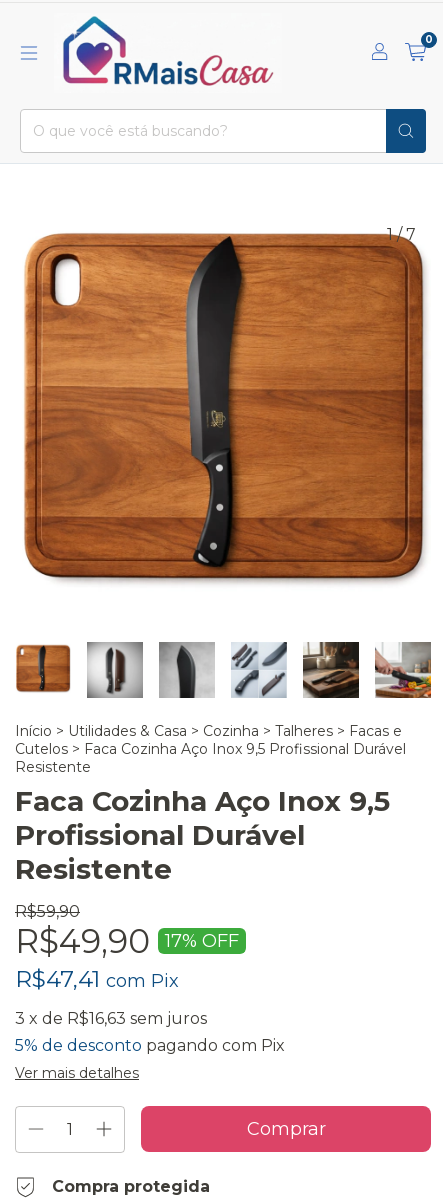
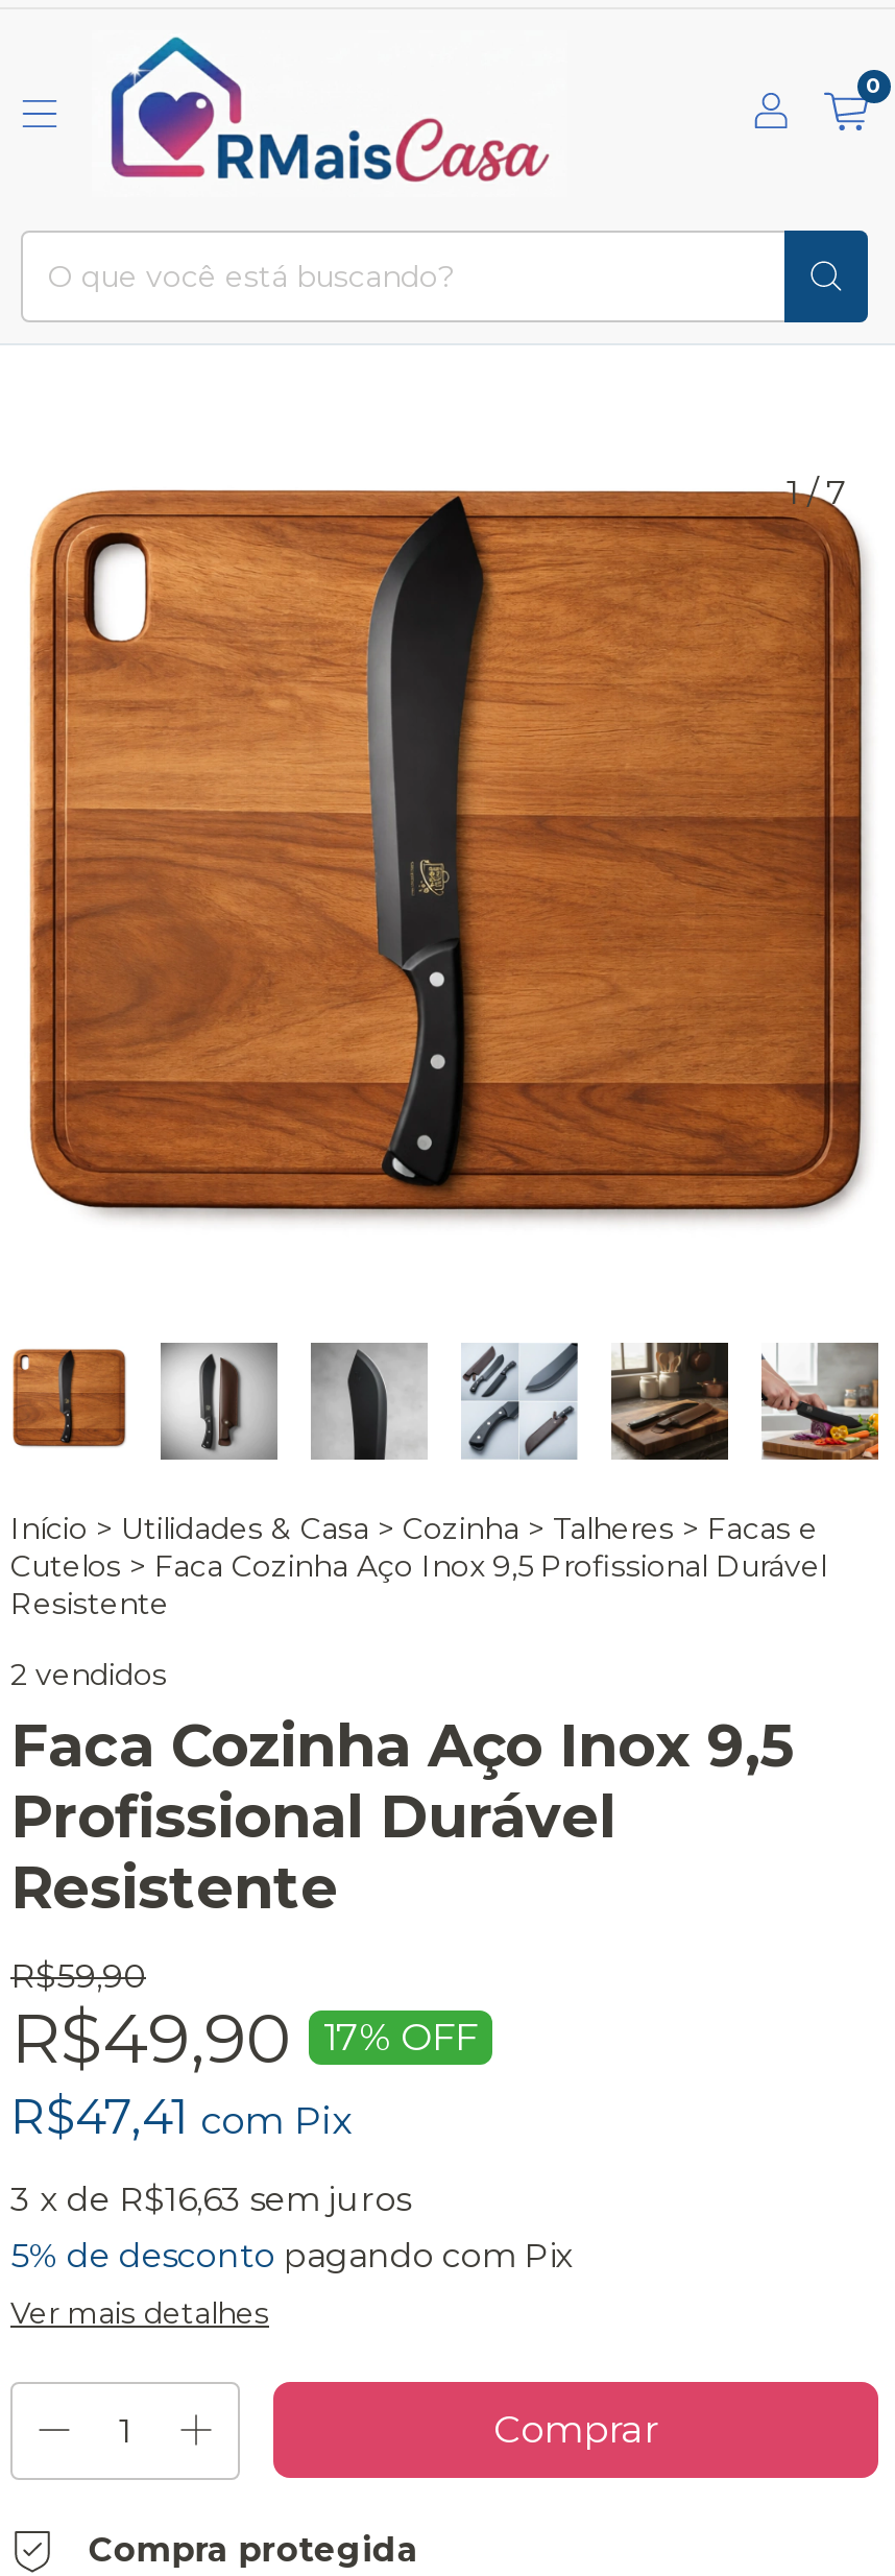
none -> [10,1656,167,1693] 2 vendidos

